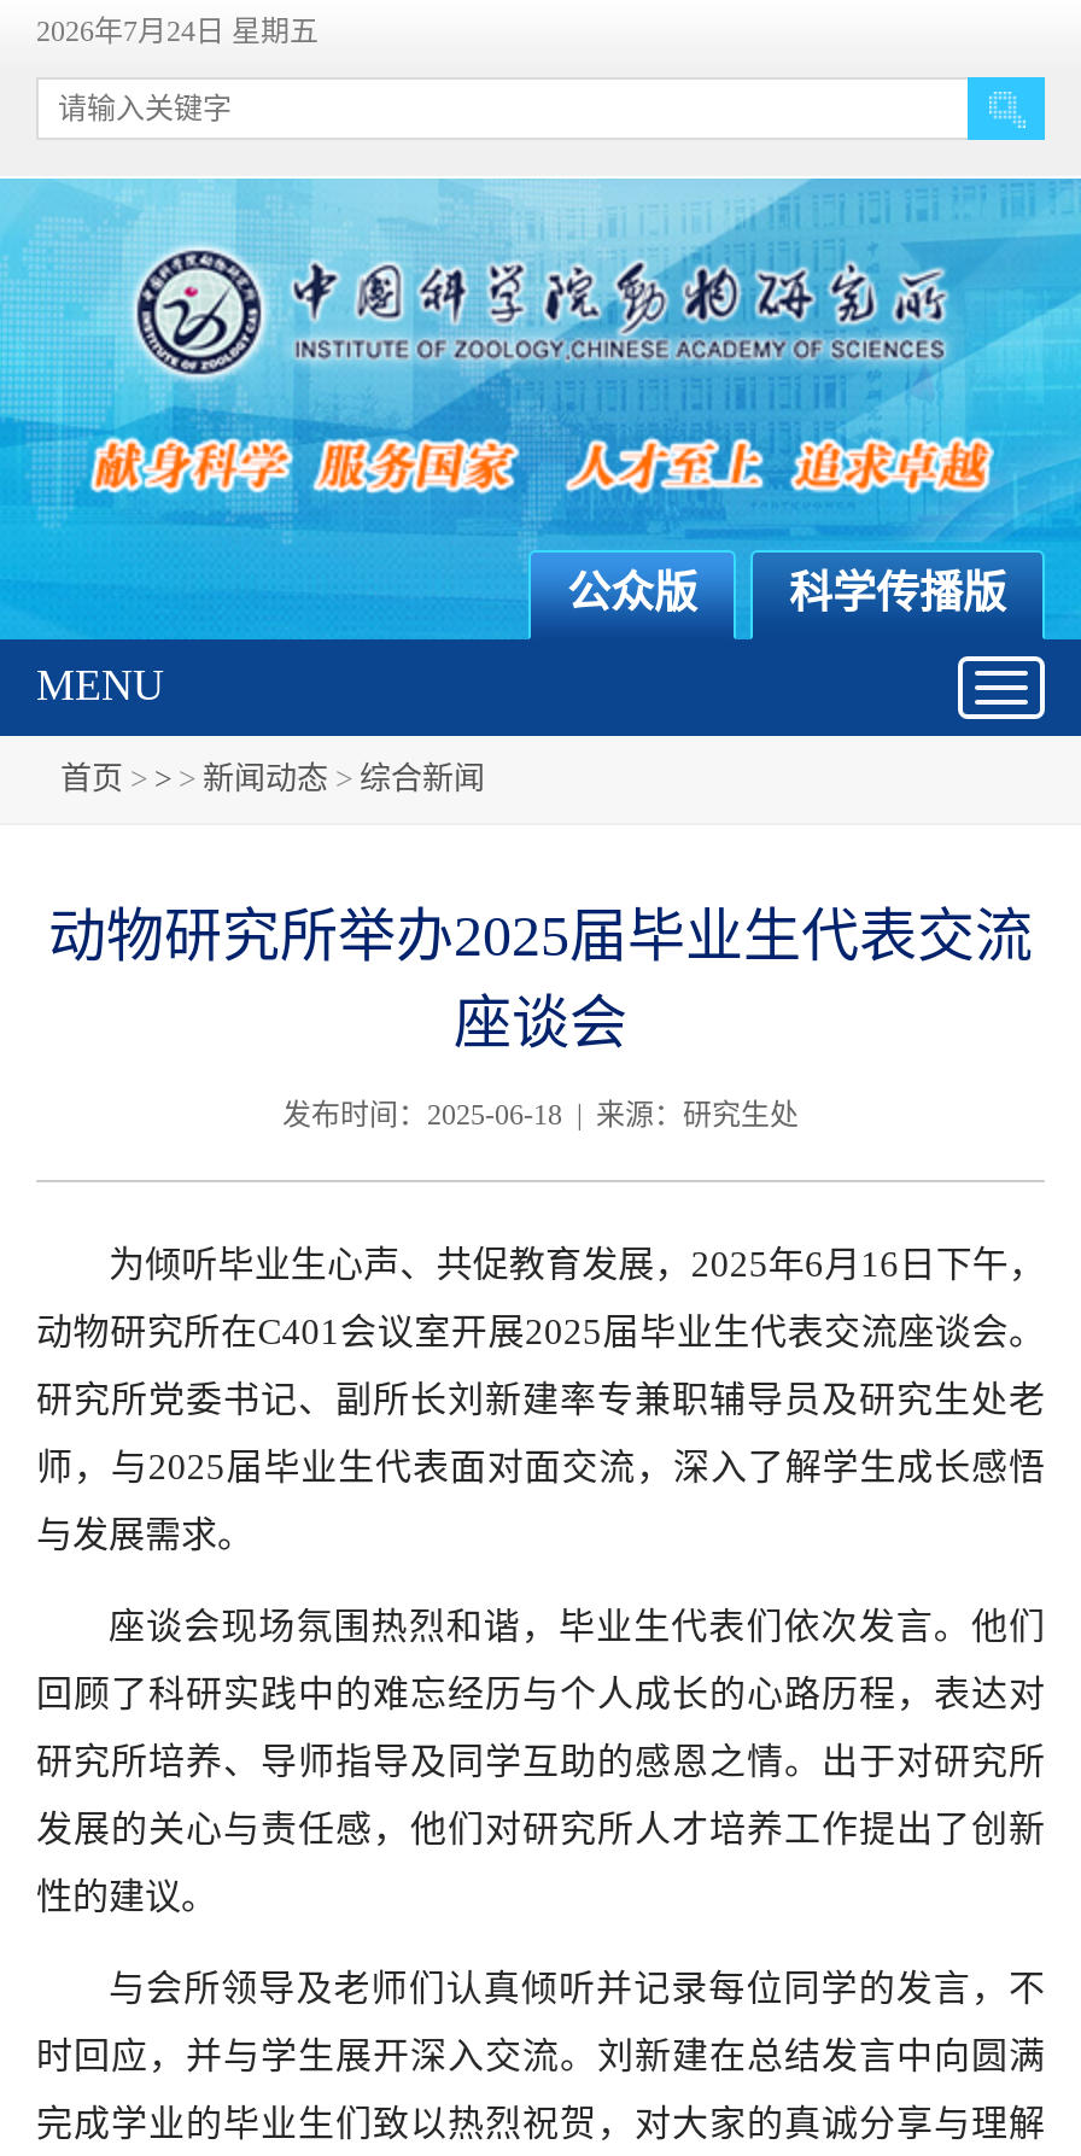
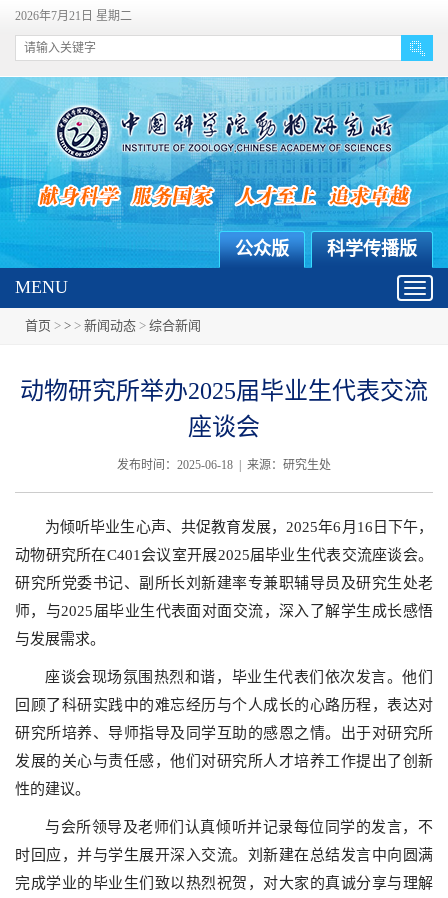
[36,14,319,48] 2026年7月24日 星期五 -> [15,9,132,23] 2026年7月21日 星期二

